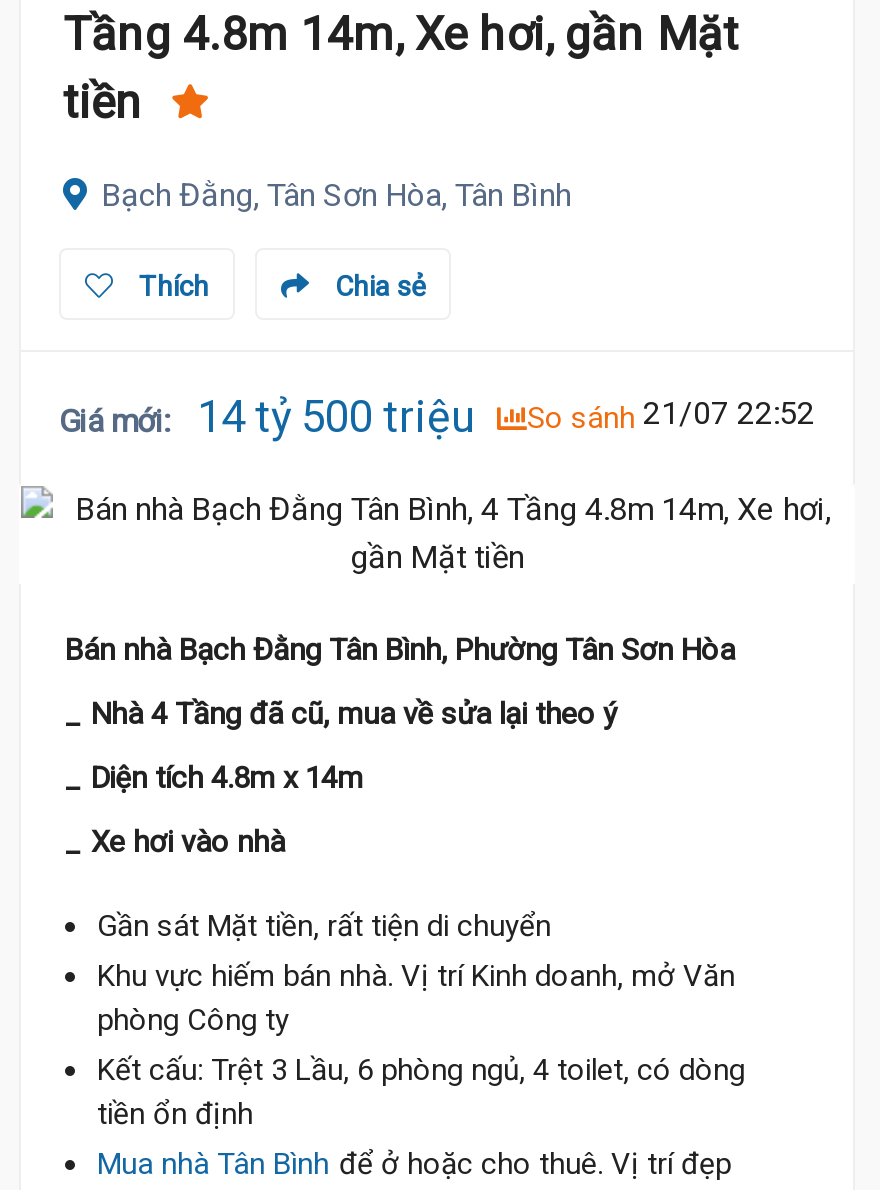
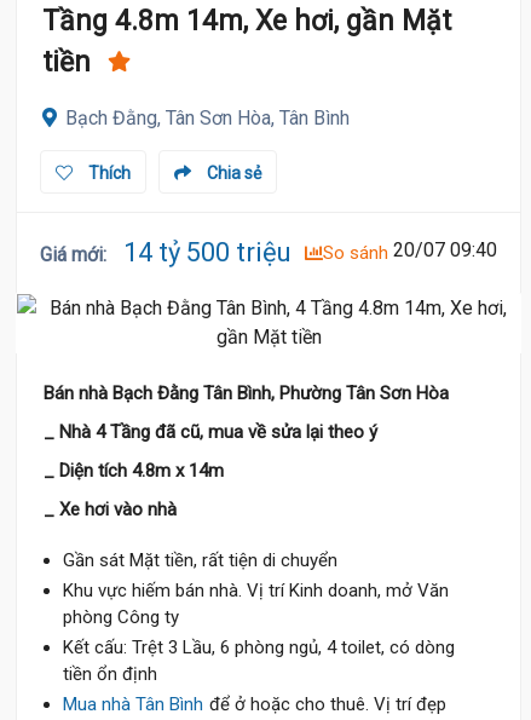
[59,392,815,442] Giá mới: 14 tỷ 500 triệu So sánh 21/07 22:52 -> [40,237,497,267] Giá mới: 14 tỷ 500 triệu So sánh 20/07 09:40

